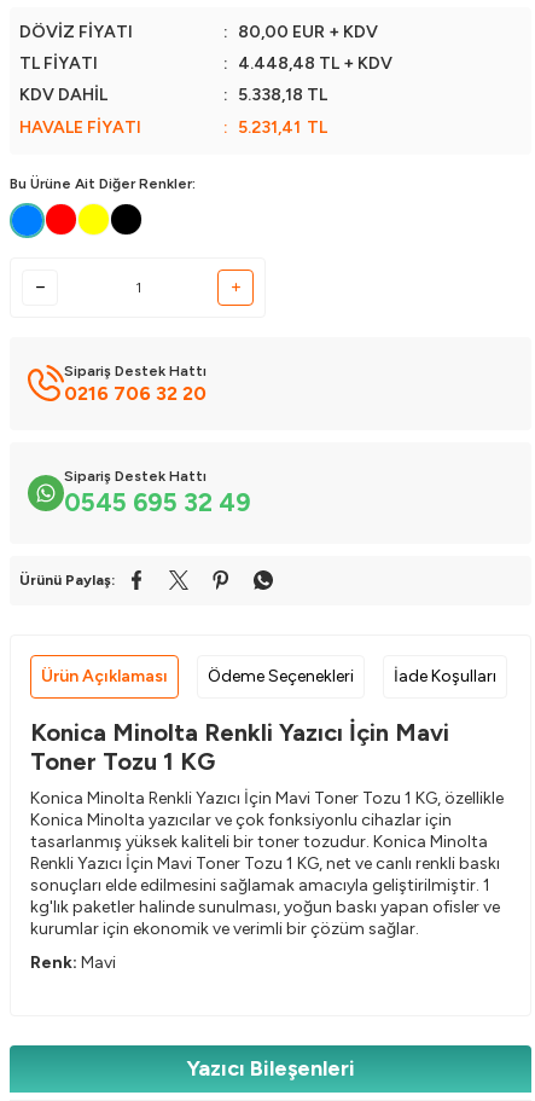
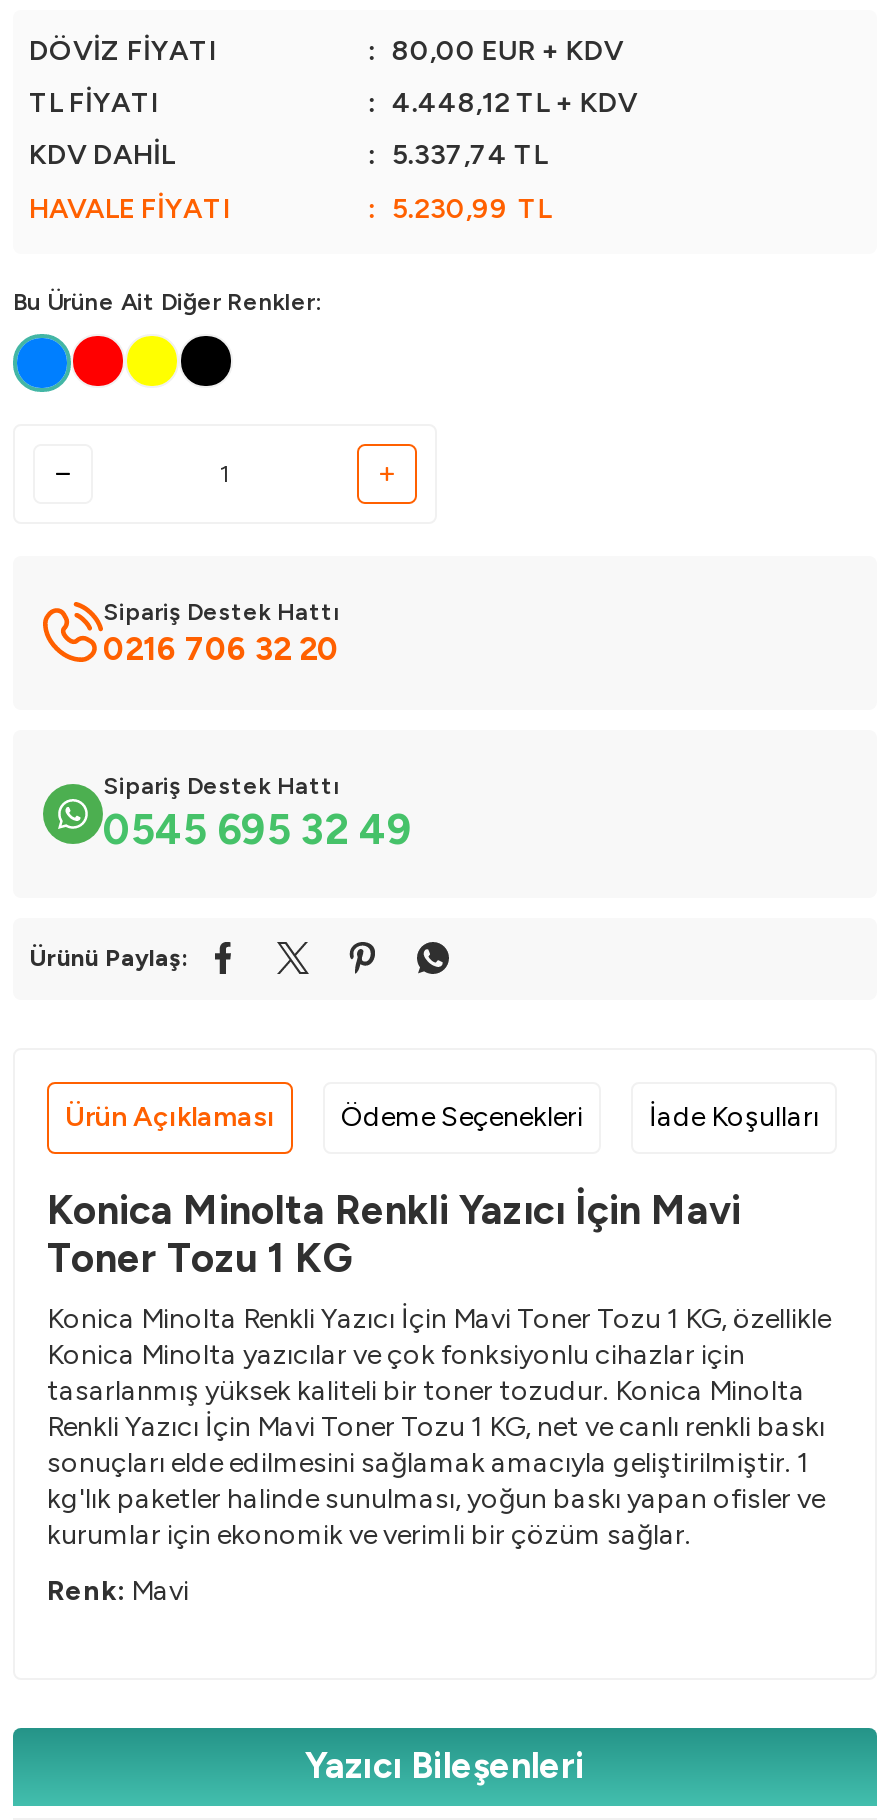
[224,53,393,73] : 4.448,48 TL + KDV -> [368,85,638,119] : 4.448,12 TL + KDV
[224,84,328,105] : 5.338,18 TL -> [368,137,548,171] : 5.337,74 TL
[224,117,328,137] : 5.231,41 TL -> [368,191,552,225] : 5.230,99 TL

